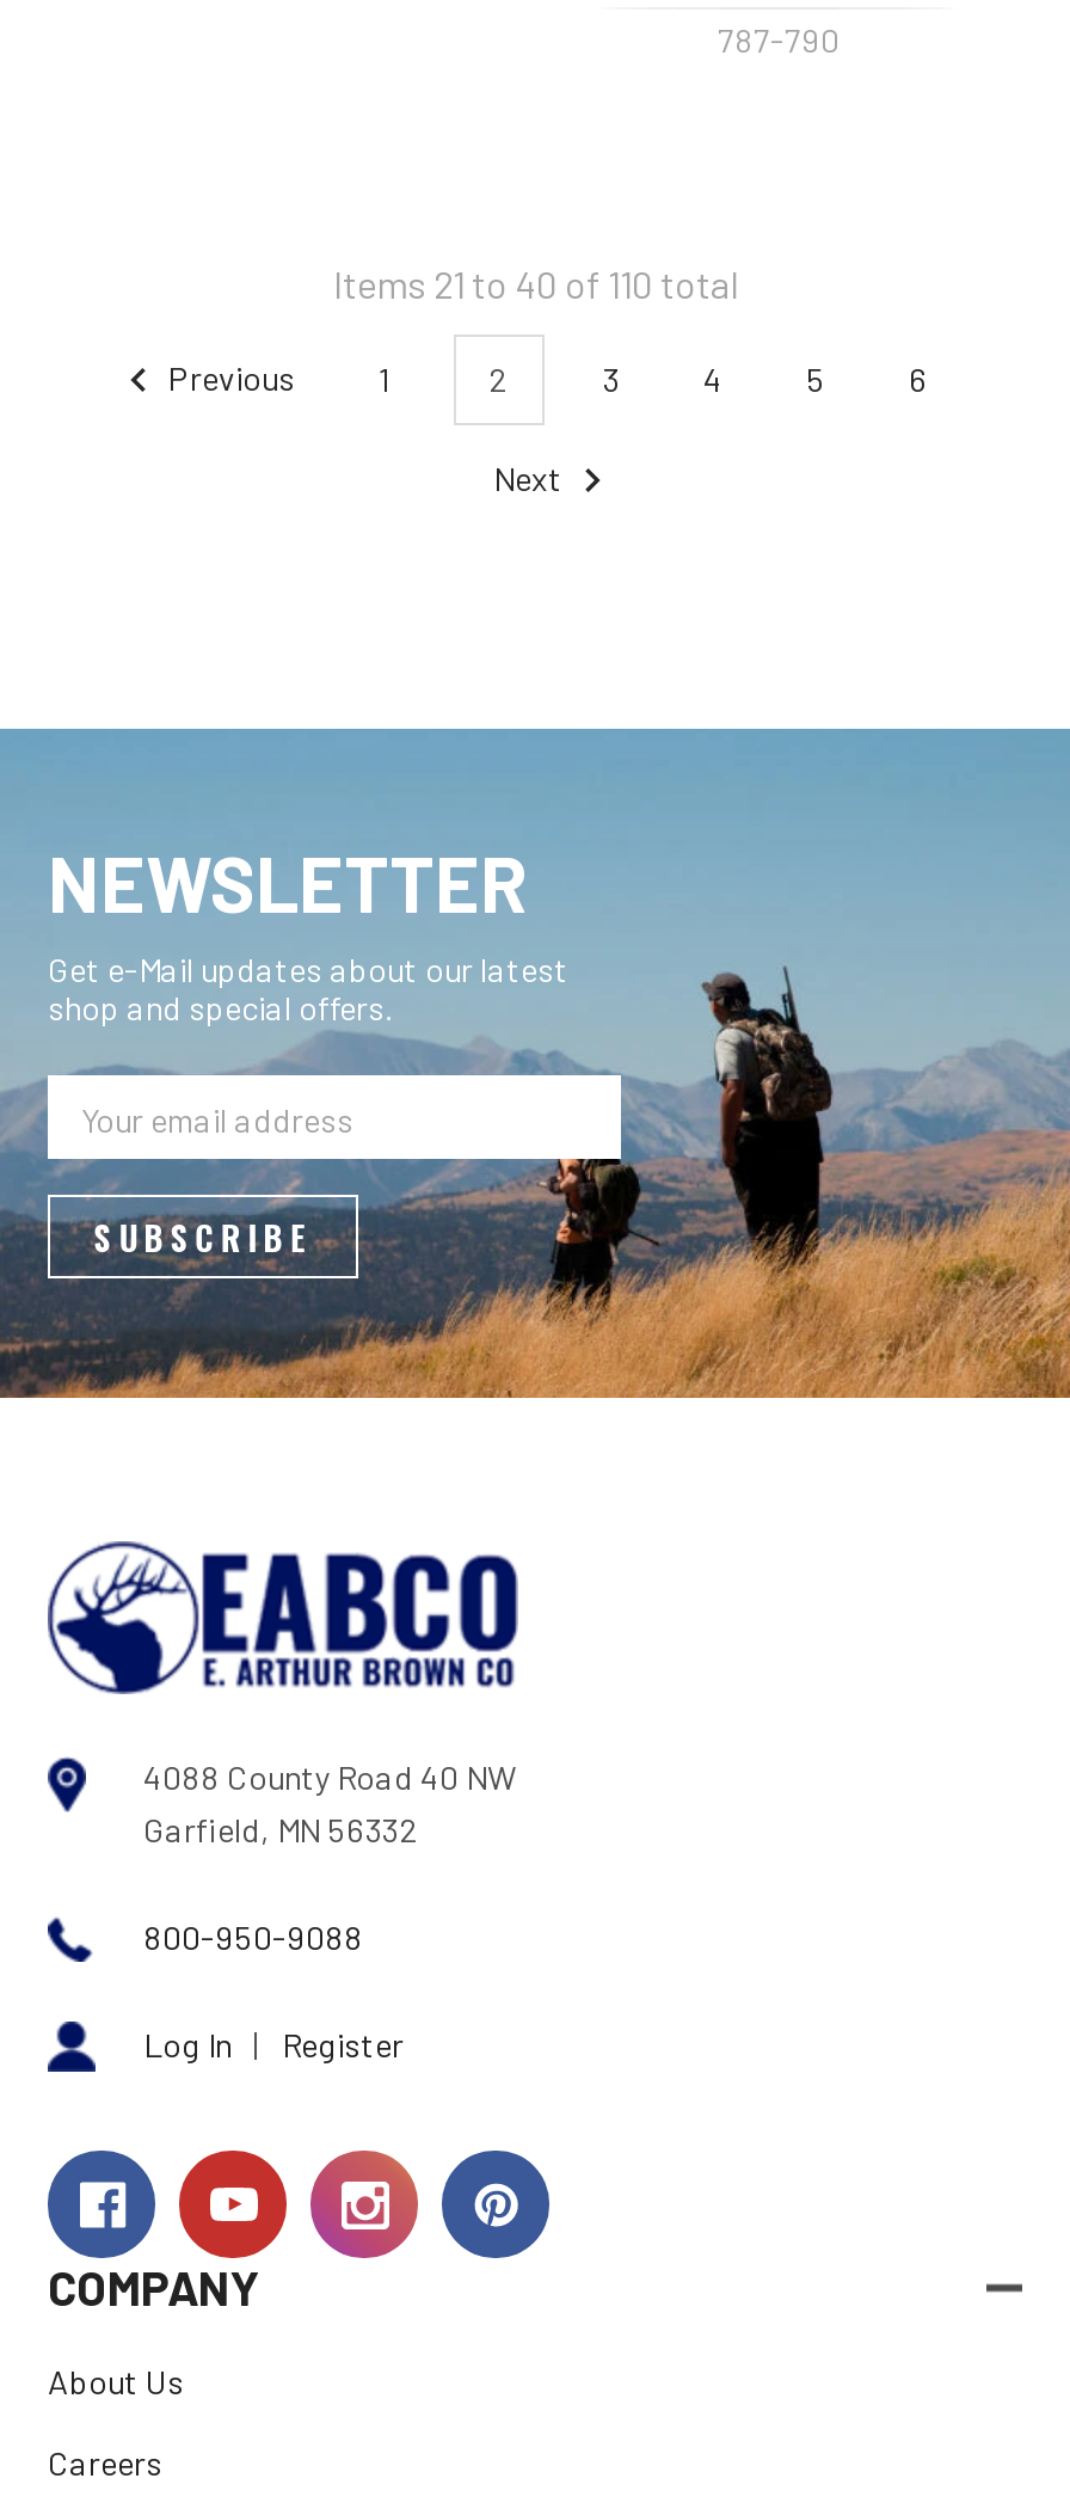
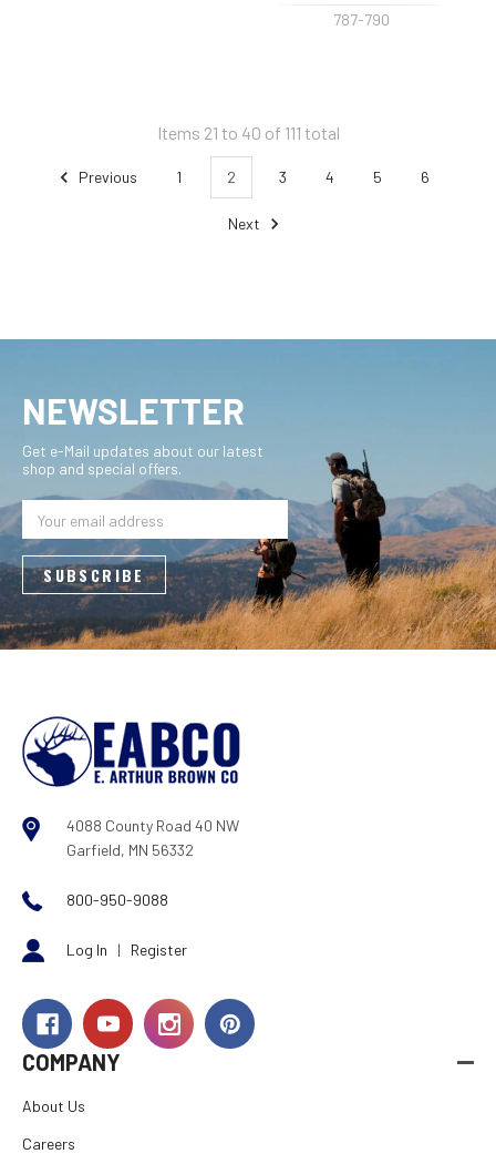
[333,262,737,307] Items 21 to 40 of 110 total -> [157,122,339,144] Items 21 to 40 of 111 total

